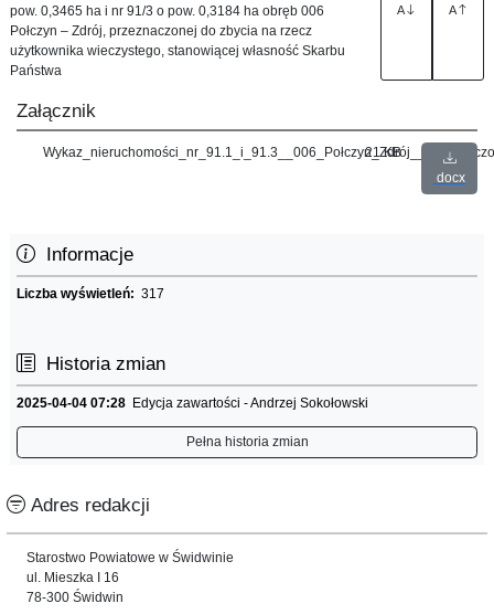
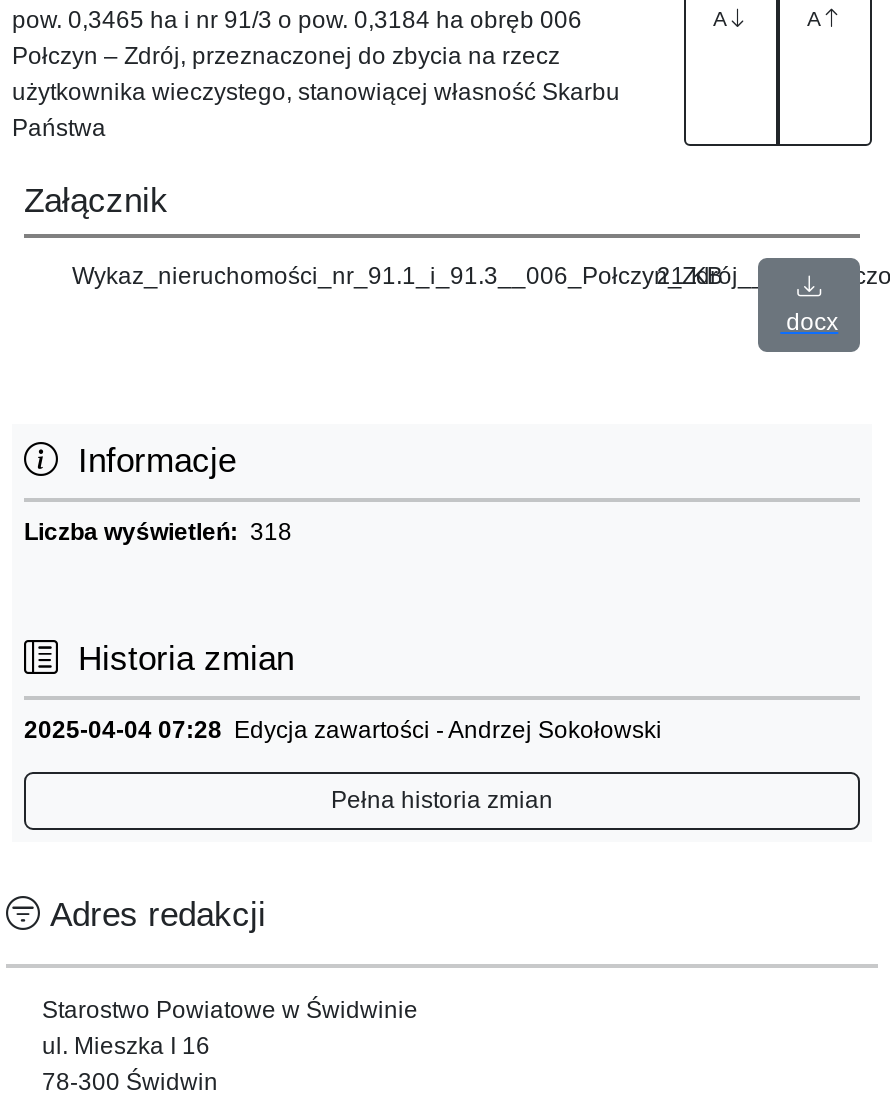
[17,285,164,301] Liczba wyświetleń: 317 -> [24,517,292,545] Liczba wyświetleń: 318

